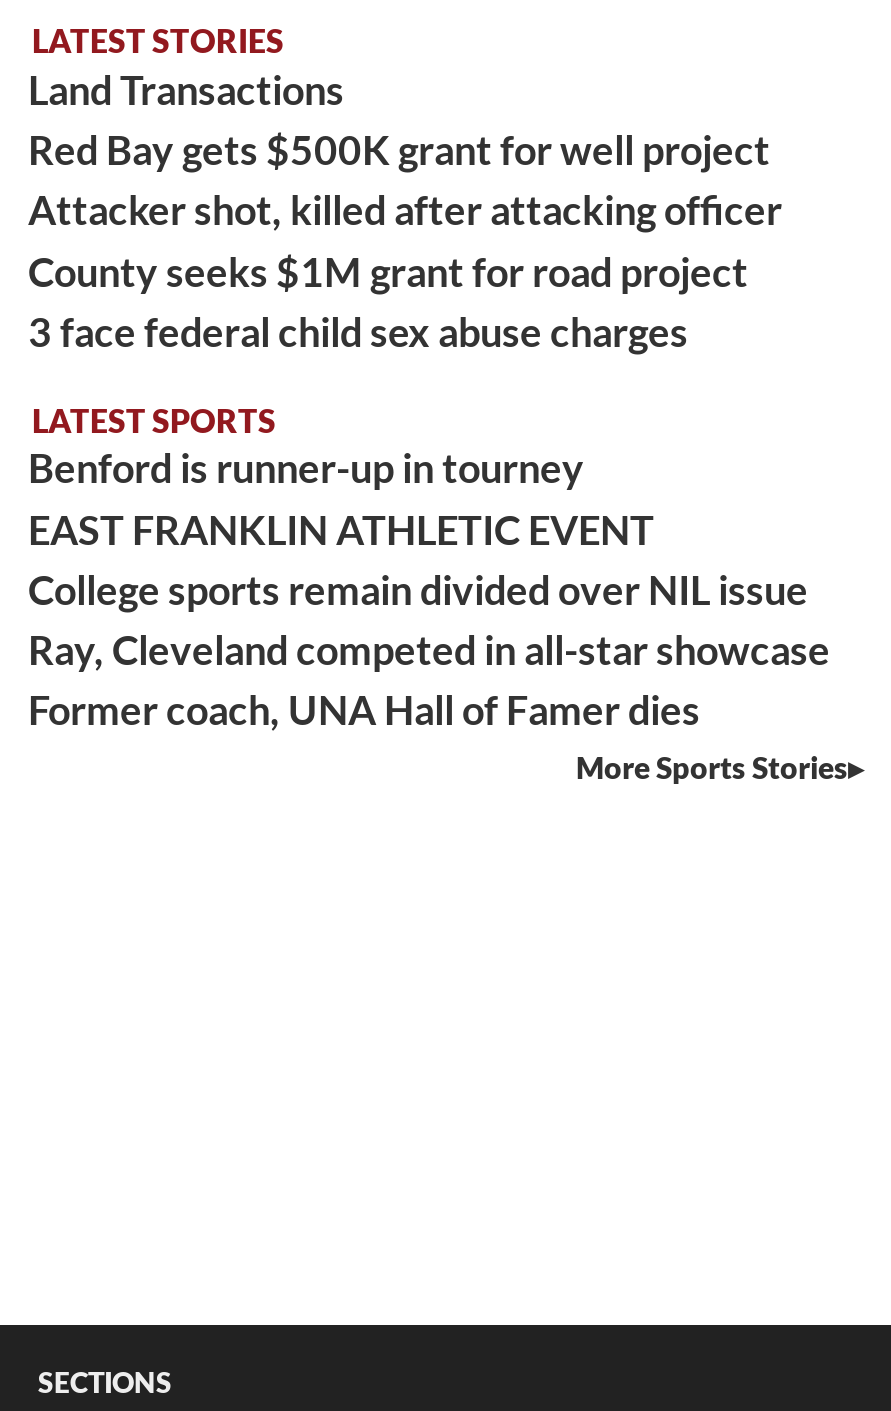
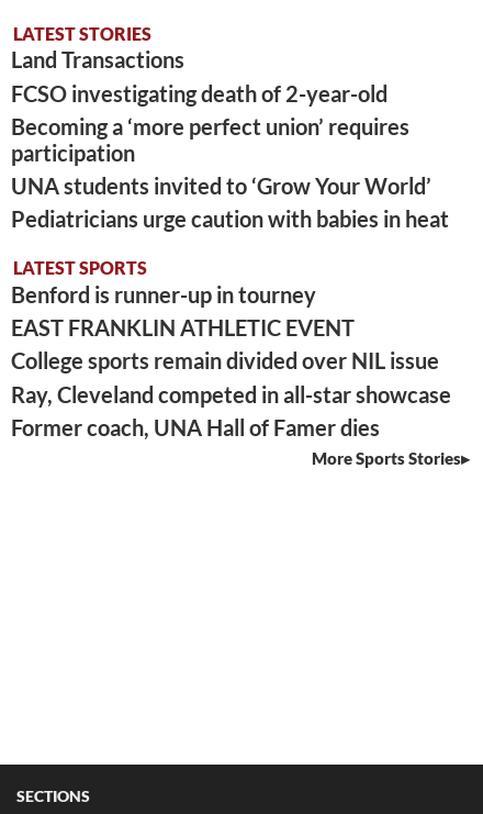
[28,125,782,354] Red Bay gets $500K grant for well project | Attacker shot, killed after attacking officer | County seeks $1M grant for road project | 3 face federal child sex abuse charges -> [11,80,449,232] FCSO investigating death of 2-year-old | Becoming a ‘more perfect union’ requires | participation | UNA students invited to ‘Grow Your World’ | Pediatricians urge caution with babies in heat

